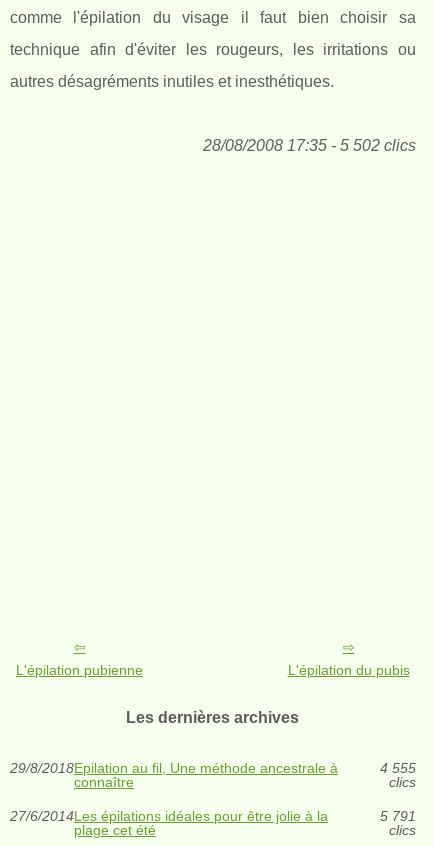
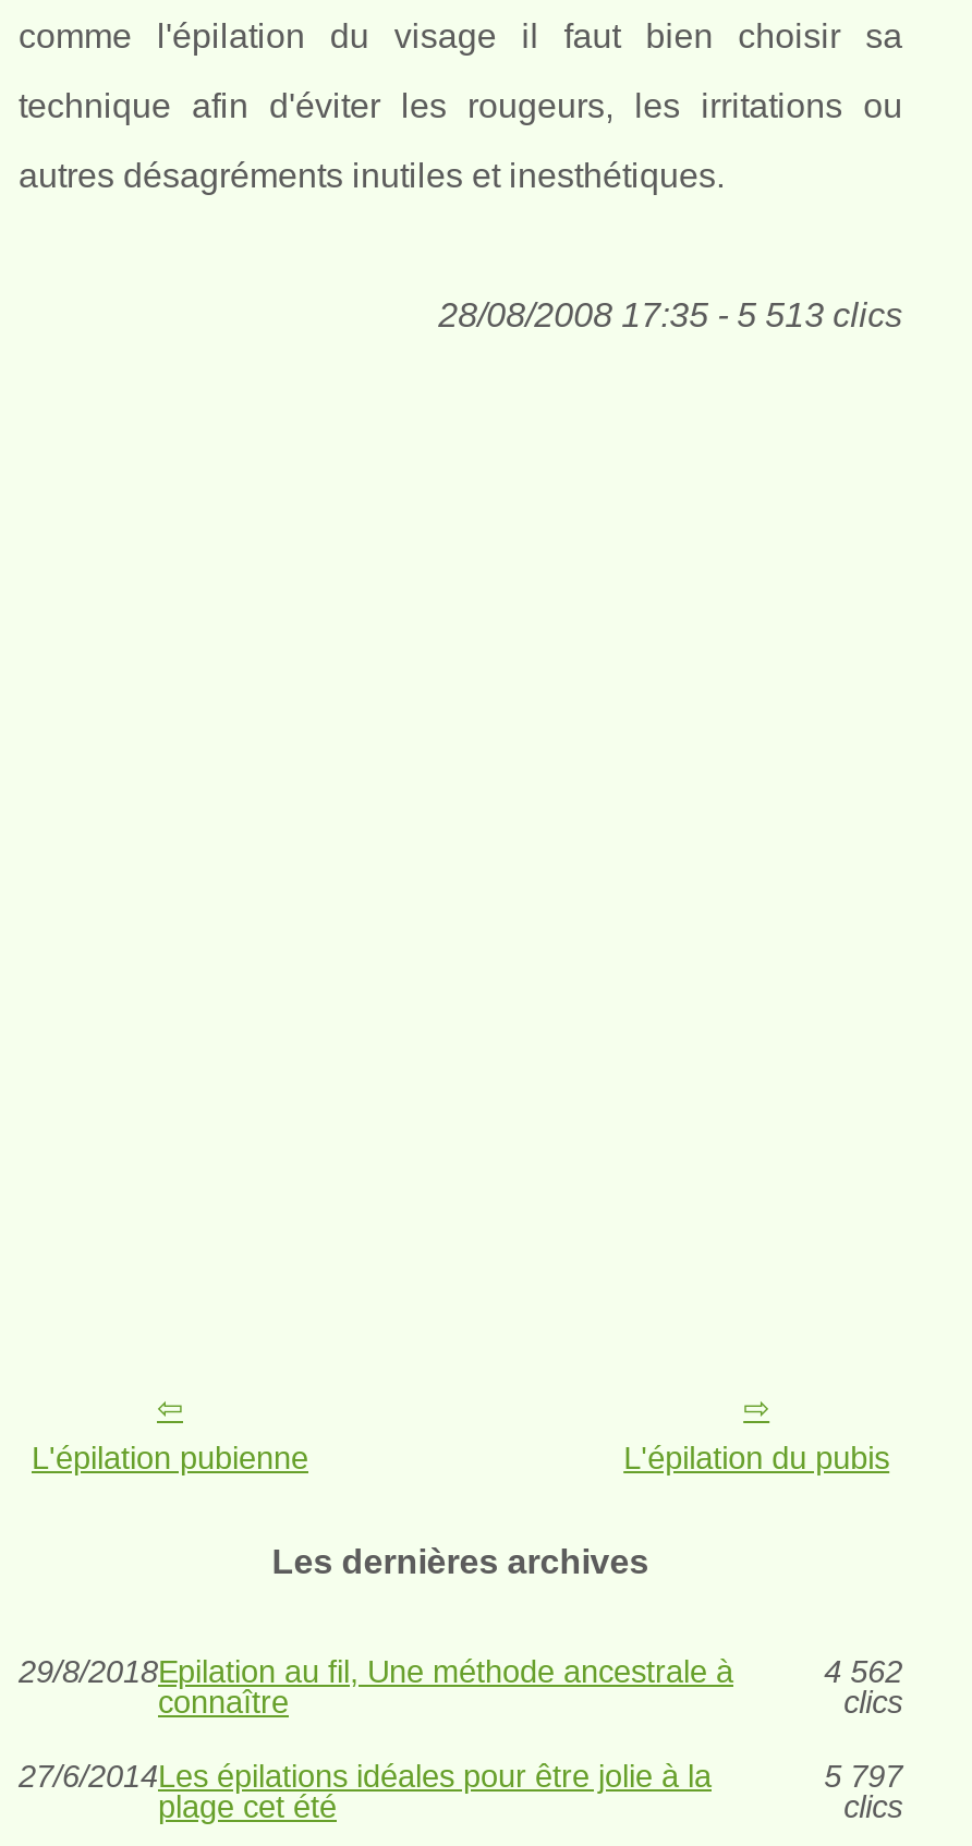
[203,137,416,154] 28/08/2008 17:35 - 5 502 clics -> [438,296,902,333] 28/08/2008 17:35 - 5 513 clics
[380,760,416,776] 4 555 -> [824,1653,902,1688] 4 562
[380,808,416,824] 5 791 -> [824,1758,902,1793] 5 797

